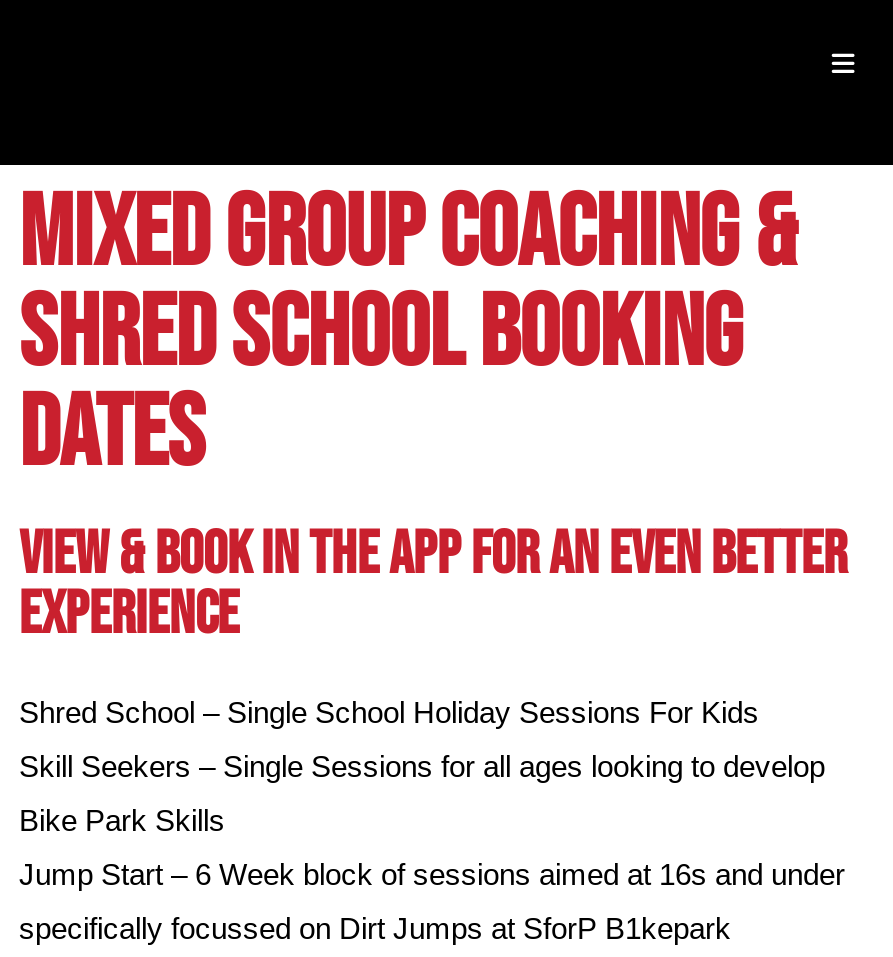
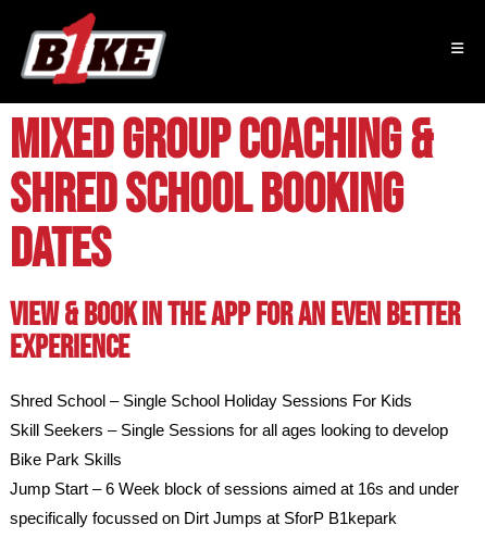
none -> [20,12,167,85] [image]

